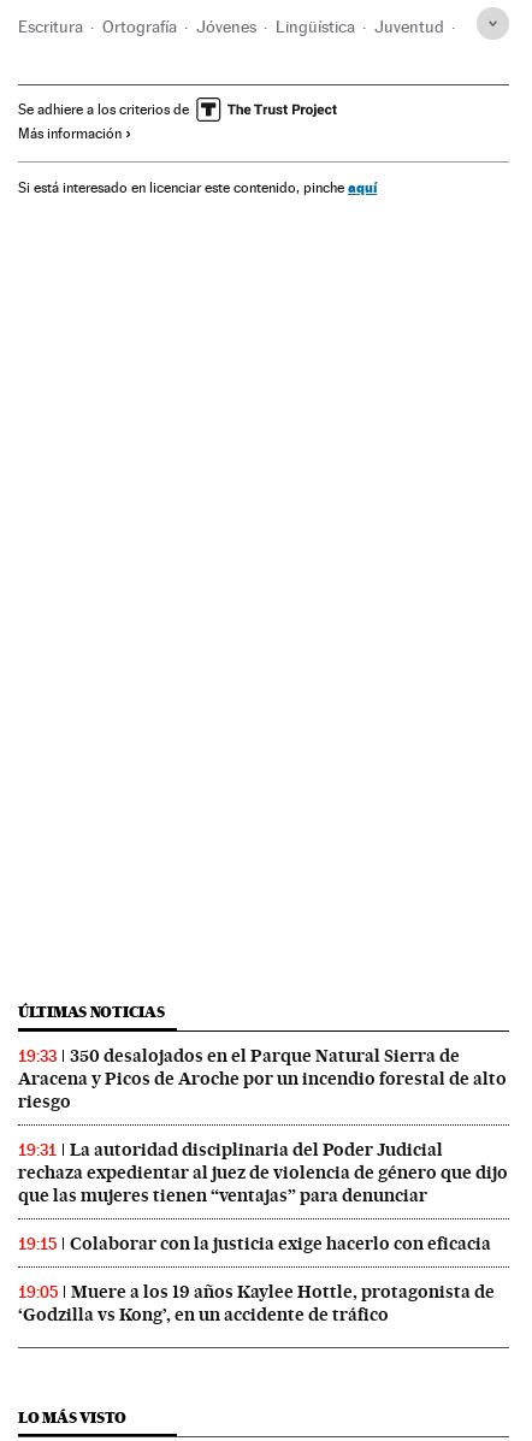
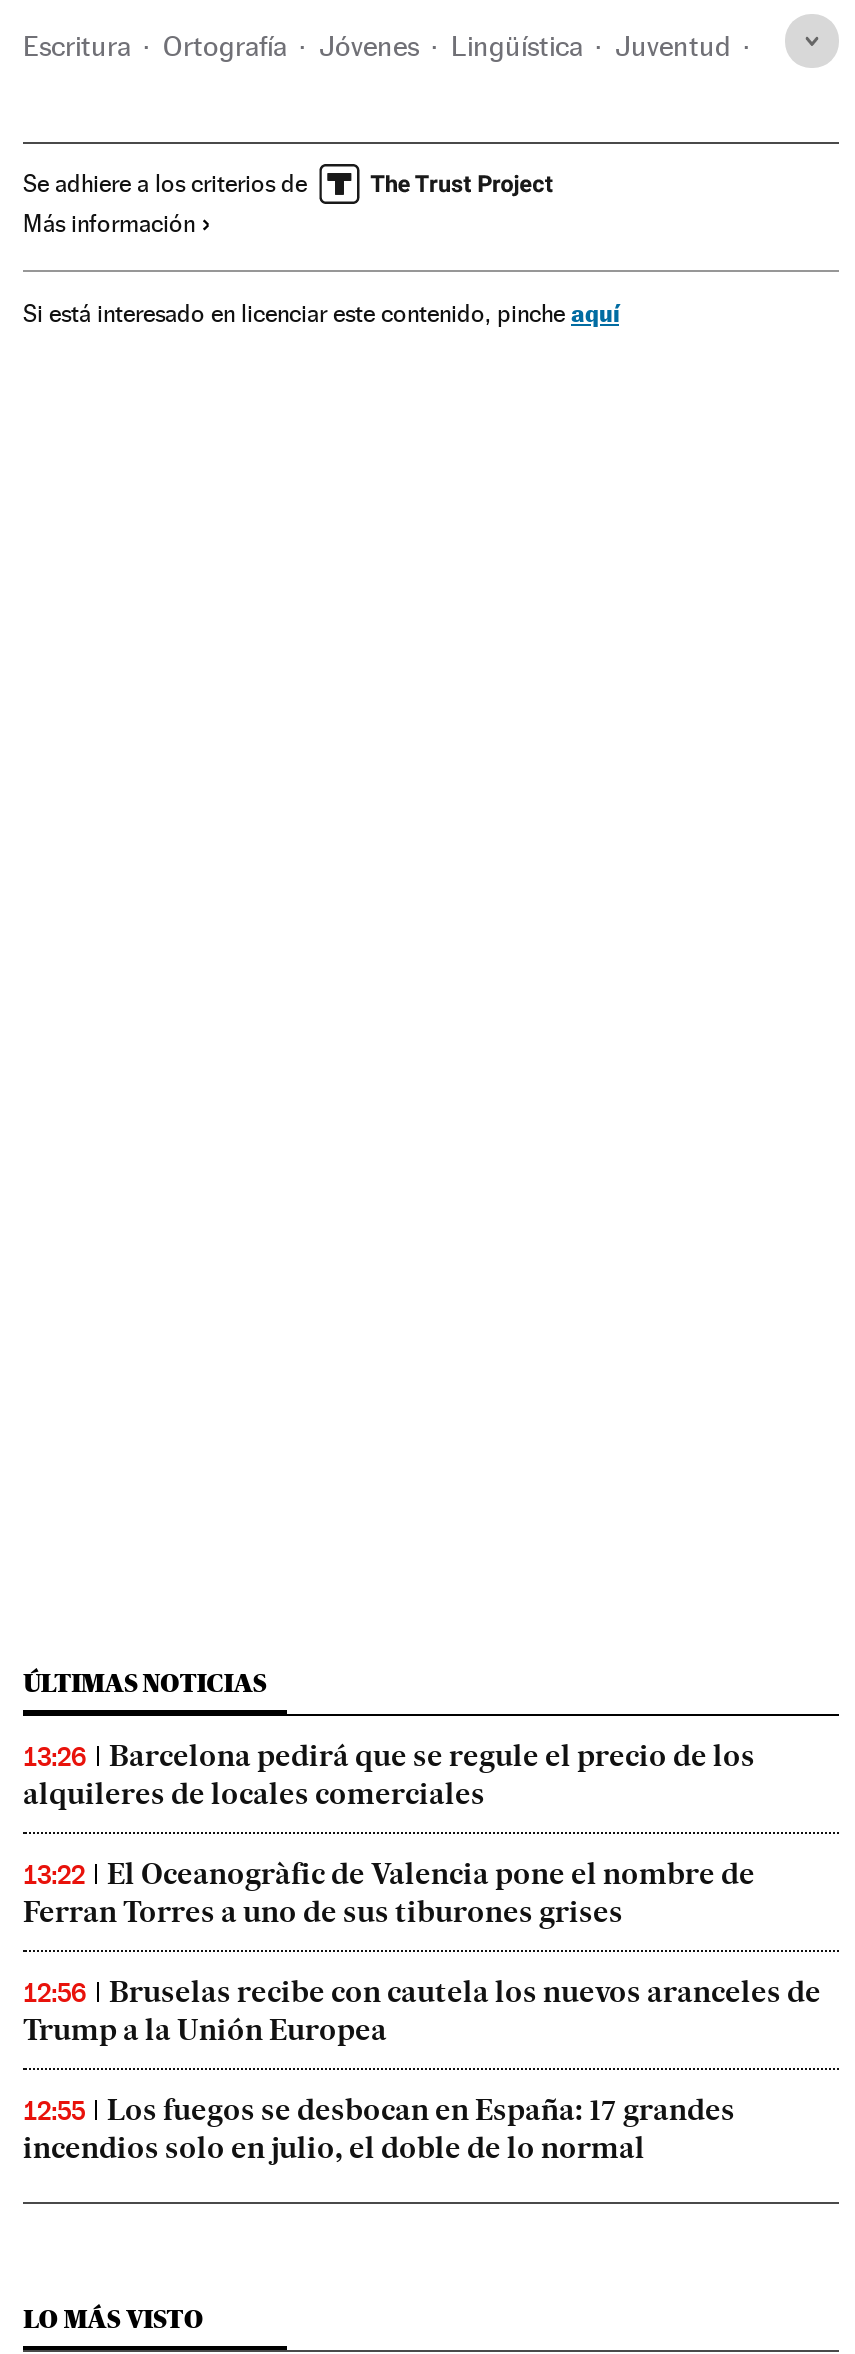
[18,1045,507,1112] 19:33 | 350 desalojados en el Parque Natural Sierra de | Aracena y Picos de Aroche por un incendio forestal de alto | riesgo -> [23,1738,755,1812] 13:26 | Barcelona pedirá que se regule el precio de los | alquileres de locales comerciales
[18,1139,508,1206] 19:31 | La autoridad disciplinaria del Poder Judicial | rechaza expedientar al juez de violencia de género que dijo | que las mujeres tienen “ventajas” para denunciar -> [23,1856,755,1930] 13:22 | El Oceanogràfic de Valencia pone el nombre de | Ferran Torres a uno de sus tiburones grises
[18,1233,491,1254] 19:15 | Colaborar con la justicia exige hacerlo con eficacia -> [23,1974,821,2048] 12:56 | Bruselas recibe con cautela los nuevos aranceles de | Trump a la Unión Europea
[18,1281,495,1325] 19:05 | Muere a los 19 años Kaylee Hottle, protagonista de | ‘Godzilla vs Kong’, en un accidente de tráfico -> [23,2092,735,2166] 12:55 | Los fuegos se desbocan en España: 17 grandes | incendios solo en julio, el doble de lo normal

